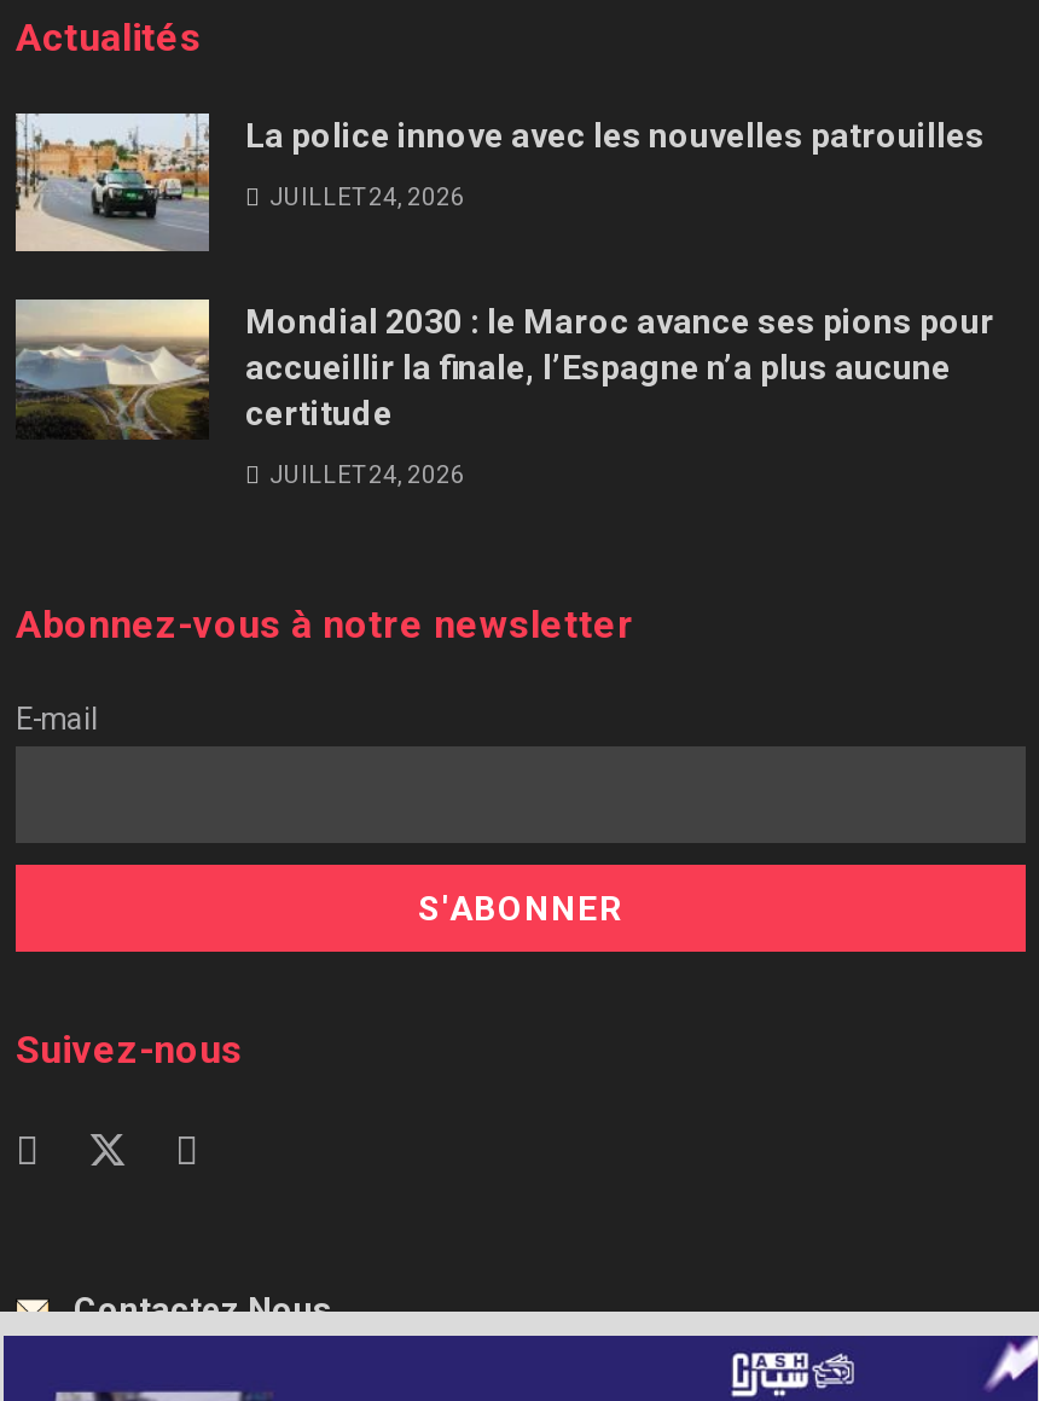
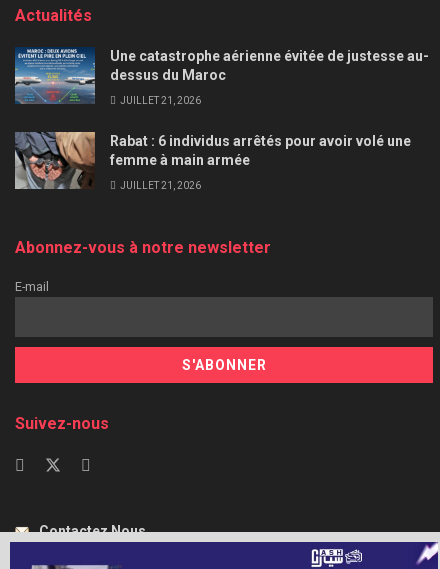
[13,111,985,254] [image] | La police innove avec les nouvelles patrouilles -> [14,47,429,104] [image] | Une catastrophe aérienne évitée de justesse au- | dessus du Maroc
[265,184,465,211] JUILLET 24, 2026 -> [118,95,201,106] JUILLET 21, 2026
[13,297,994,457] [image] | Mondial 2030 : le Maroc avance ses pions pour | accueillir la finale, l’Espagne n’a plus aucune | certitude -> [14,124,411,190] [image] | Rabat : 6 individus arrêtés pour avoir volé une | femme à main armée
[265,462,465,489] JUILLET 24, 2026 -> [118,180,201,191] JUILLET 21, 2026

